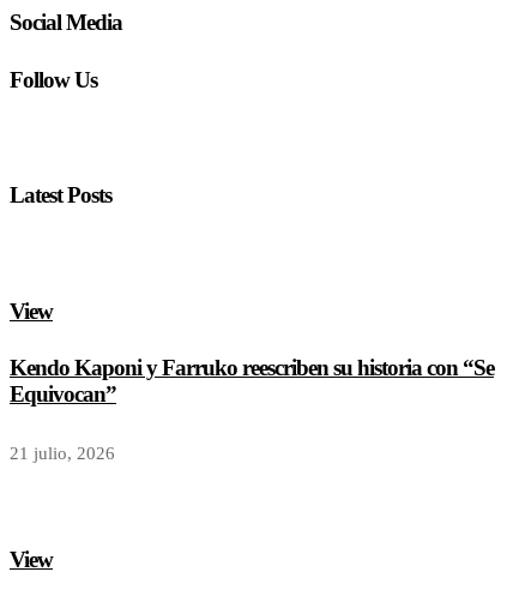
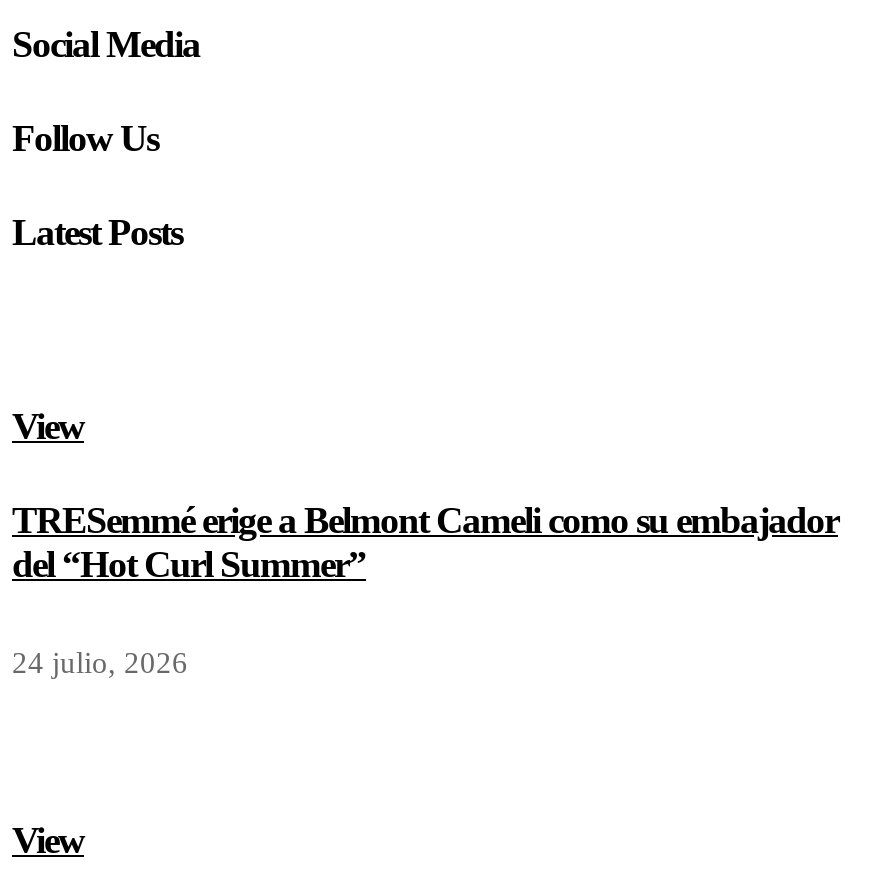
[10,355,494,407] Kendo Kaponi y Farruko reescriben su historia con “Se | Equivocan” -> [12,500,838,586] TRESemmé erige a Belmont Cameli como su embajador | del “Hot Curl Summer”
[10,444,115,463] 21 julio, 2026 -> [12,648,188,680] 24 julio, 2026

